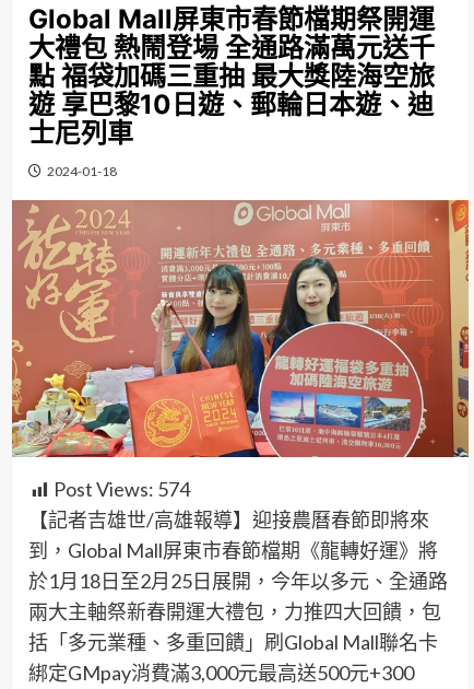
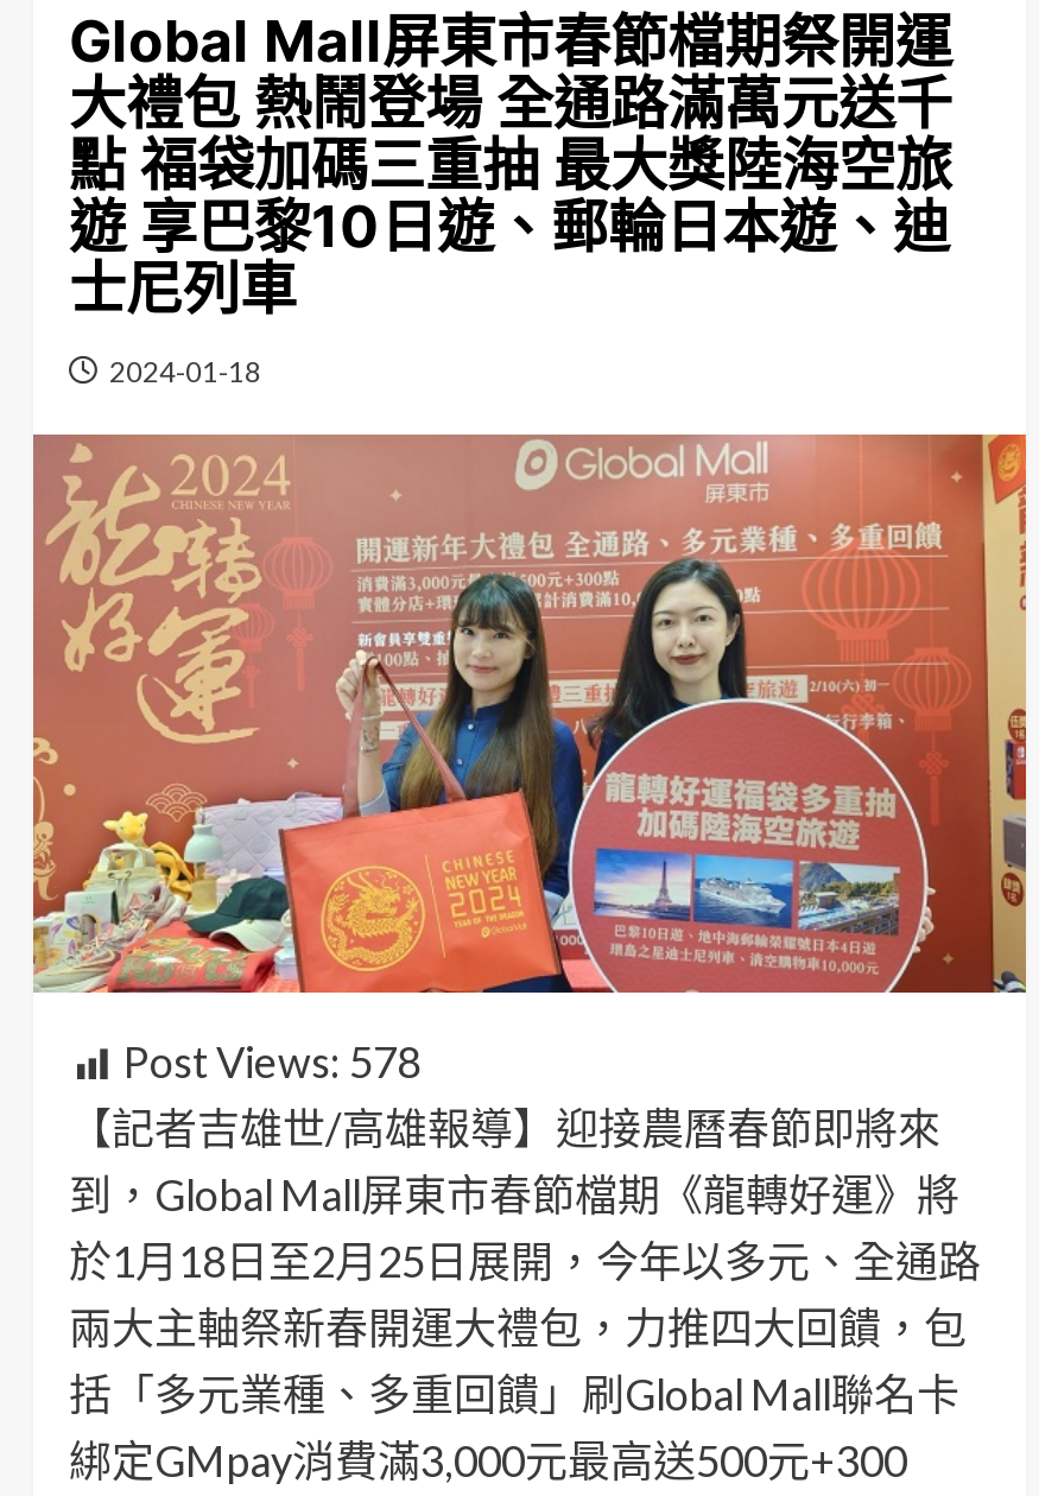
[54,477,190,501] Post Views: 574 -> [123,1036,420,1088] Post Views: 578

